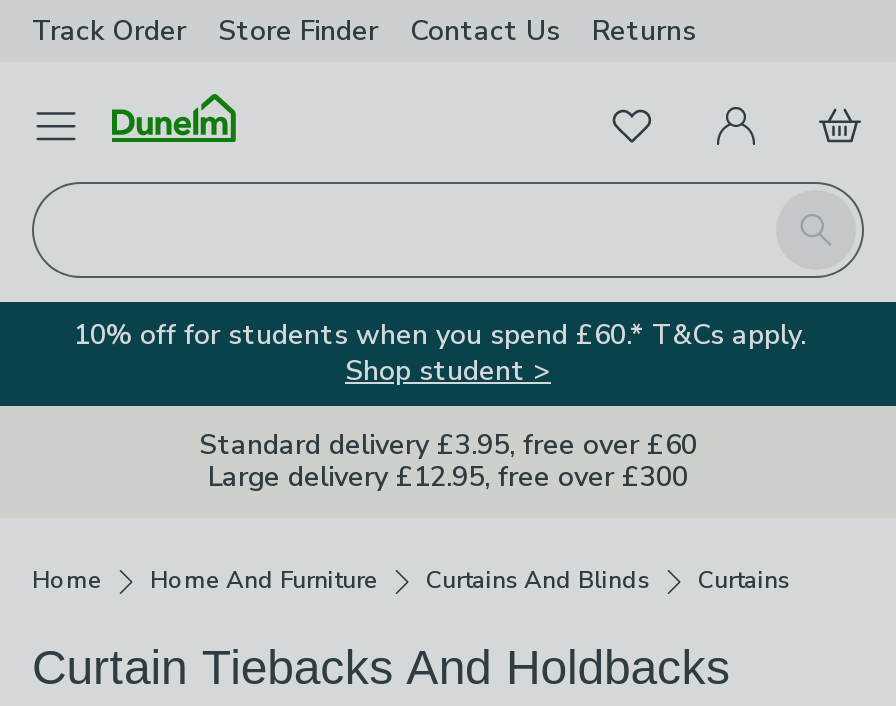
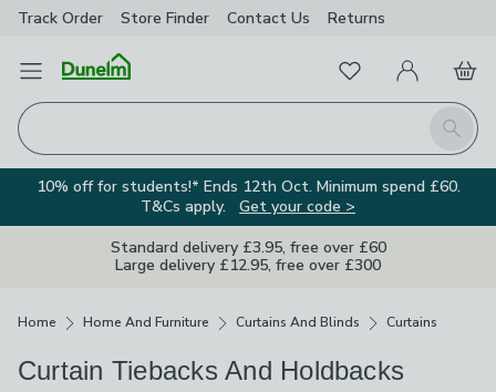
[74,316,806,390] 10% off for students when you spend £60.* T&Cs apply. | Shop student > -> [36,176,460,217] 10% off for students!* Ends 12th Oct. Minimum spend £60. | T&Cs apply. Get your code >

